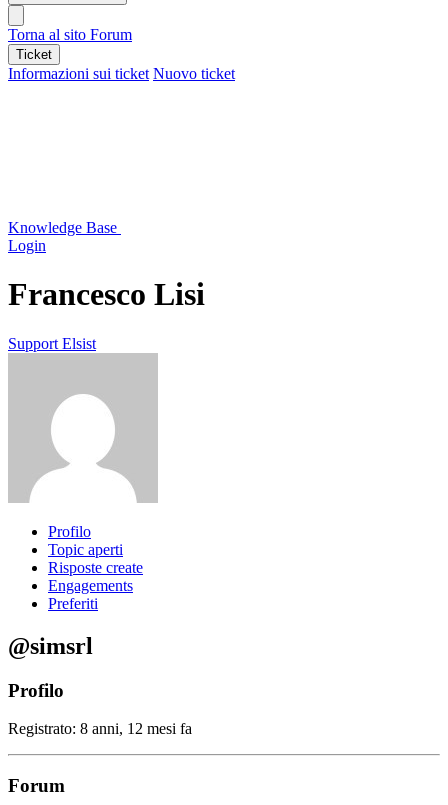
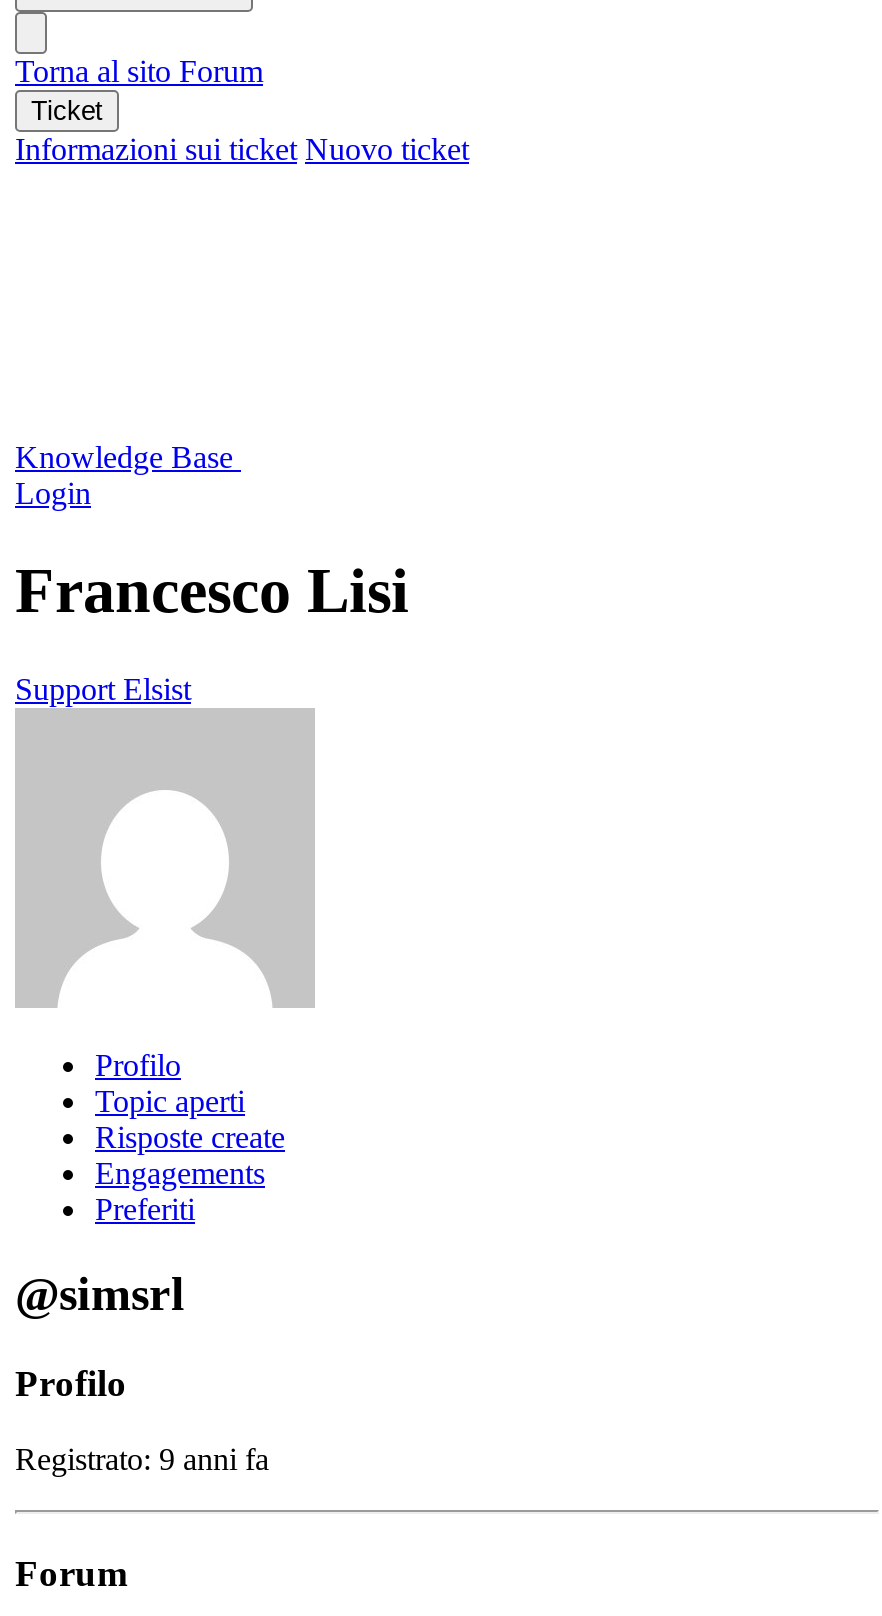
[8,720,192,737] Registrato: 8 anni, 12 mesi fa -> [15,1442,269,1476] Registrato: 9 anni fa

